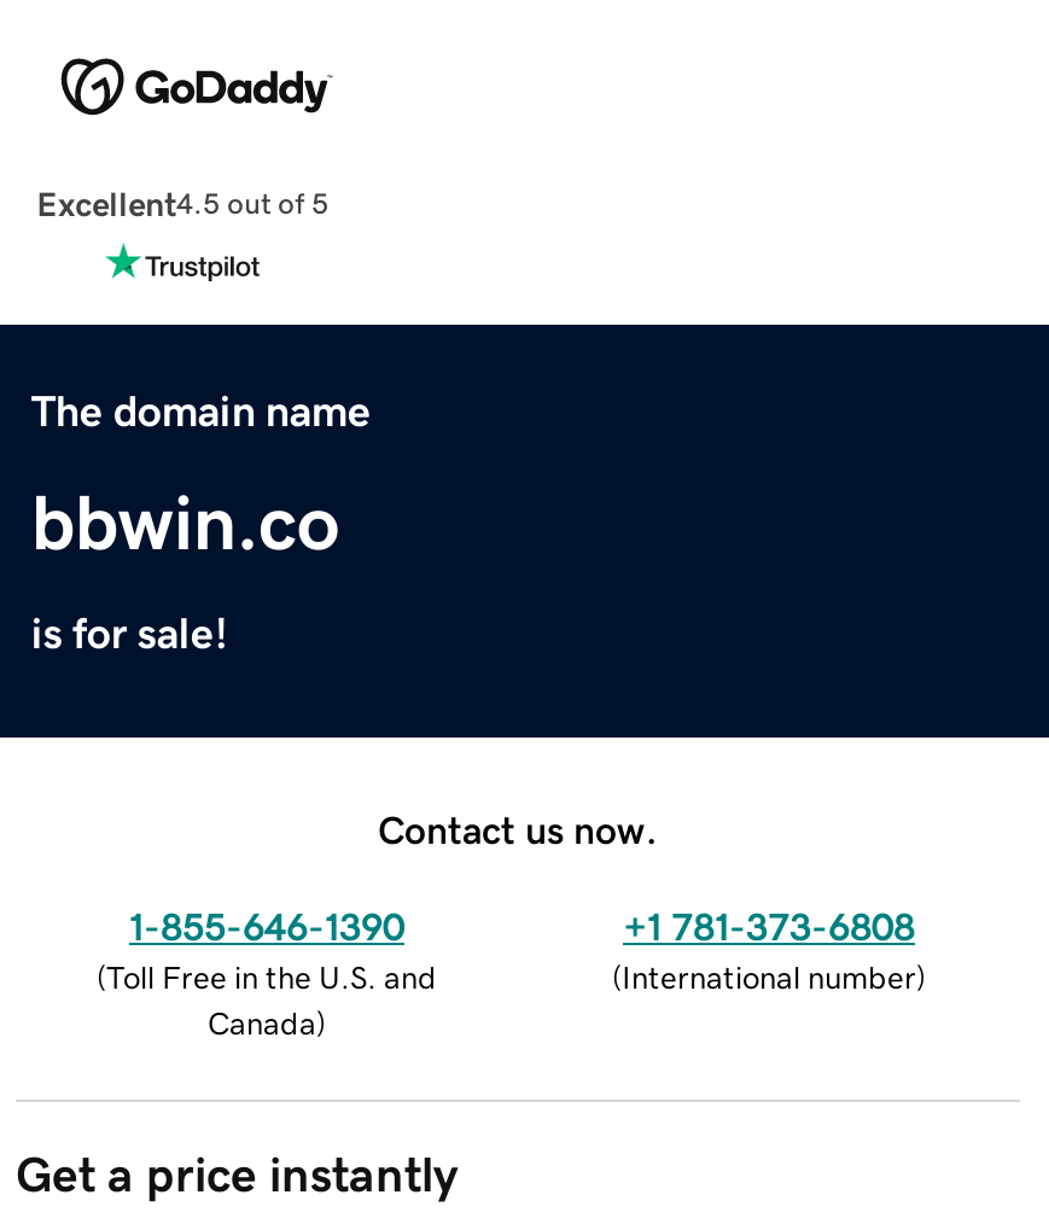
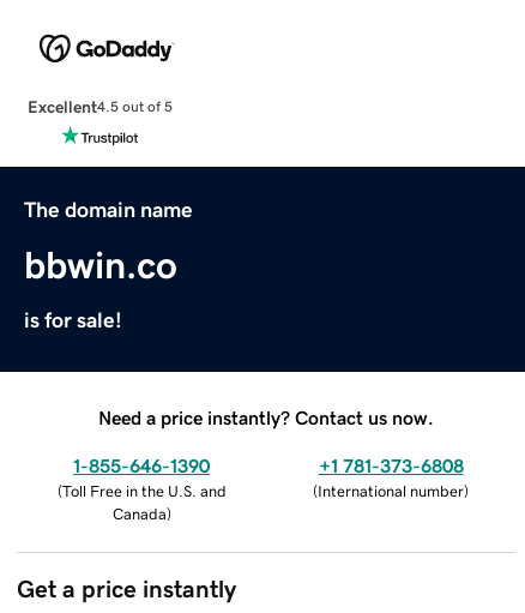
[378,809,658,848] Contact us now. -> [98,407,434,427] Need a price instantly? Contact us now.

